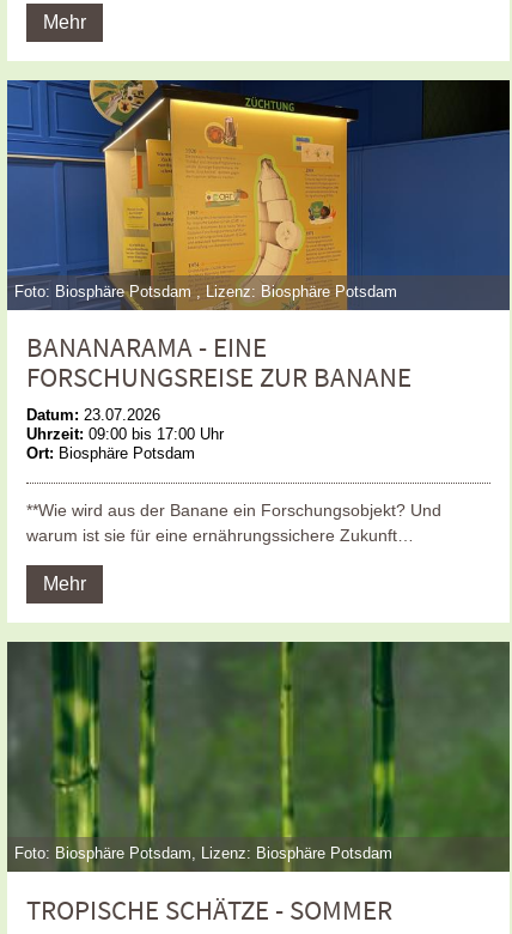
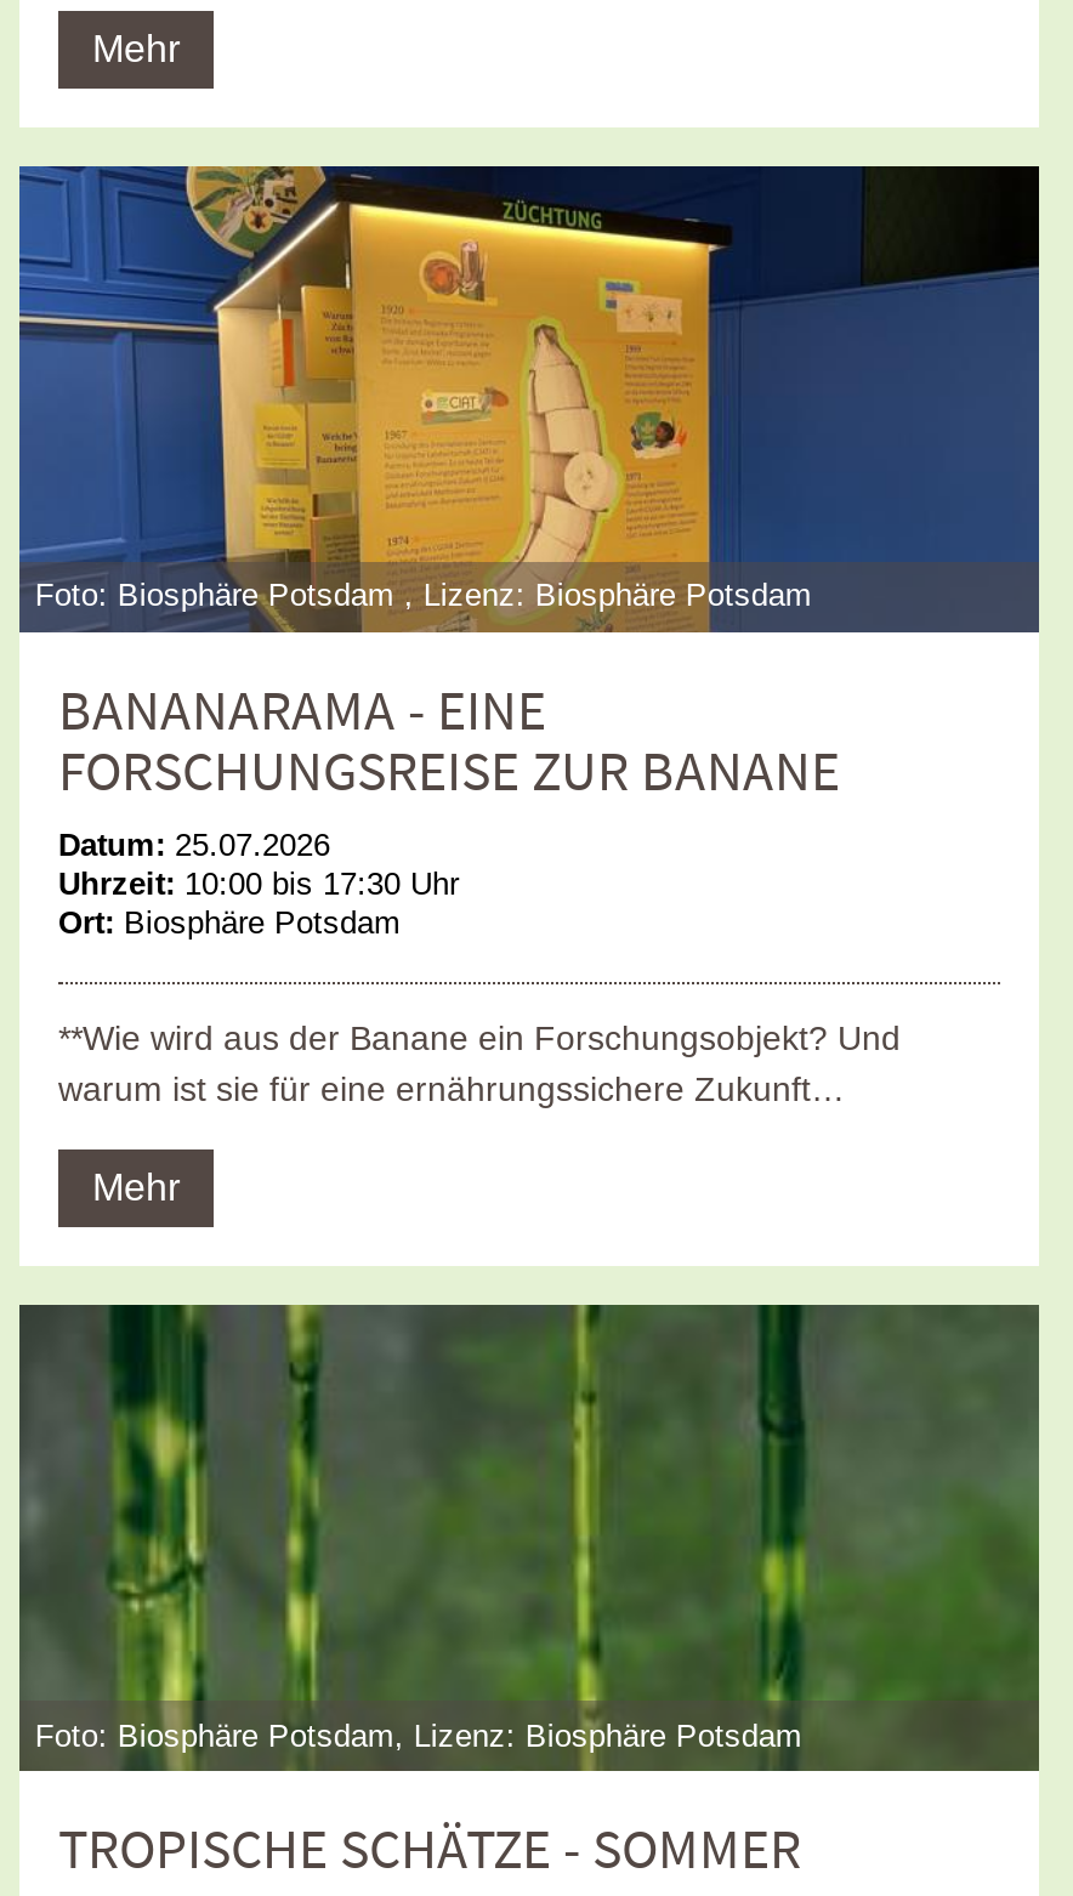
[26,406,160,424] Datum: 23.07.2026 -> [58,828,330,864] Datum: 25.07.2026
[26,425,224,443] Uhrzeit: 09:00 bis 17:00 Uhr -> [58,866,459,903] Uhrzeit: 10:00 bis 17:30 Uhr

